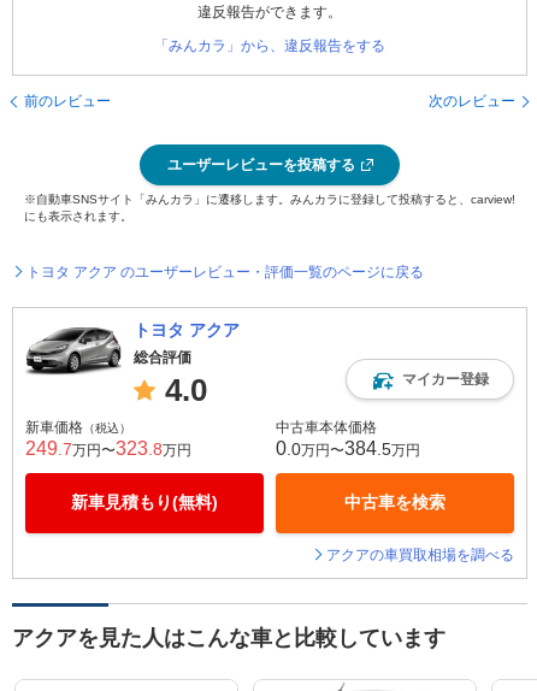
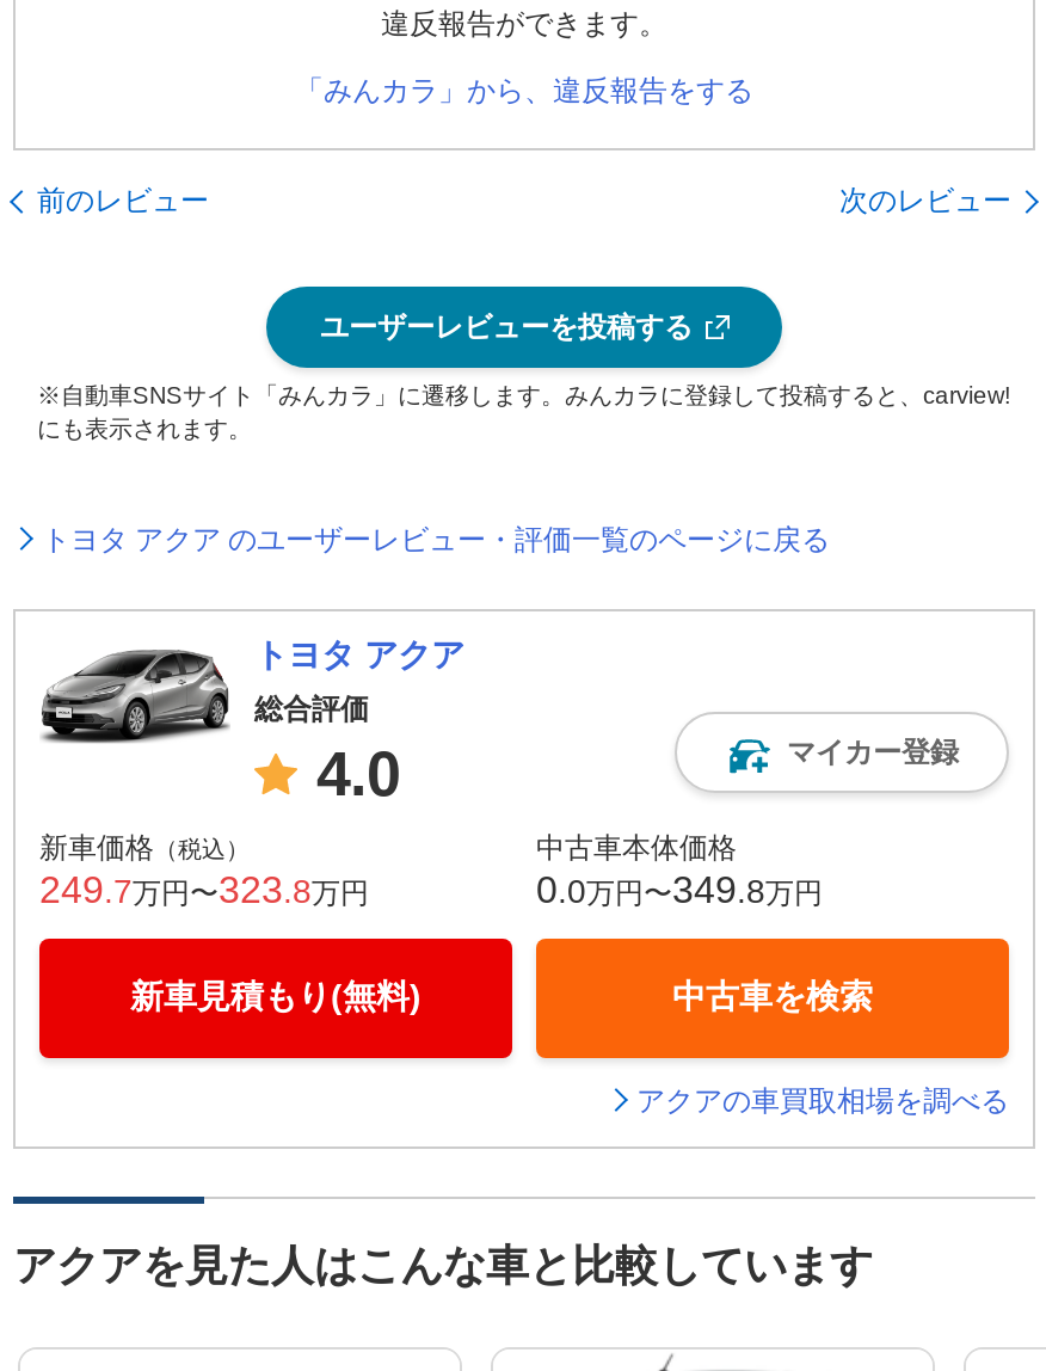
[276,438,420,459] 0.0万円〜384.5万円 -> [536,869,823,910] 0.0万円〜349.8万円

